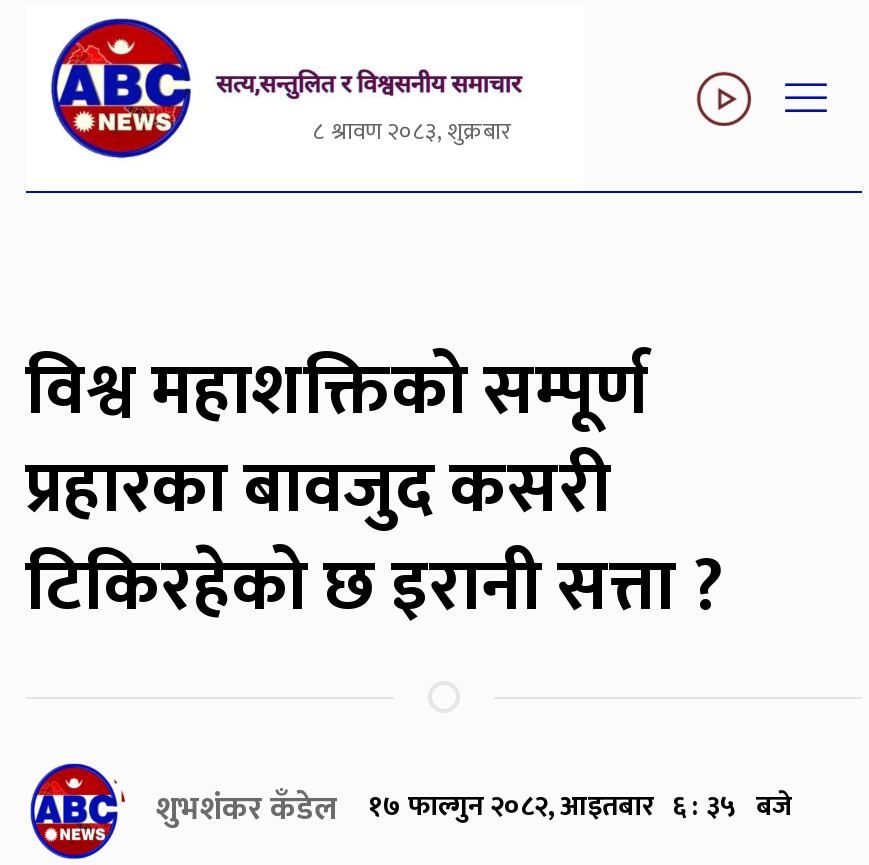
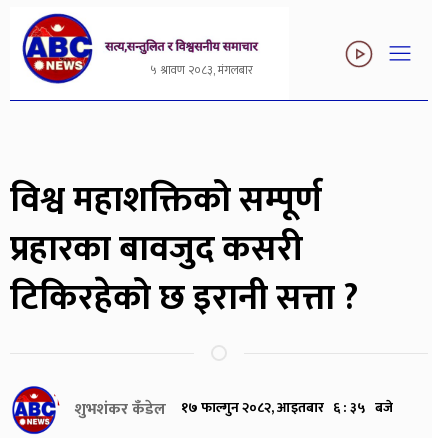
[313,111,511,151] ८ श्रावण २०८३, शुक्रबार -> [149,60,252,80] ५ श्रावण २०८३, मंगलबार

